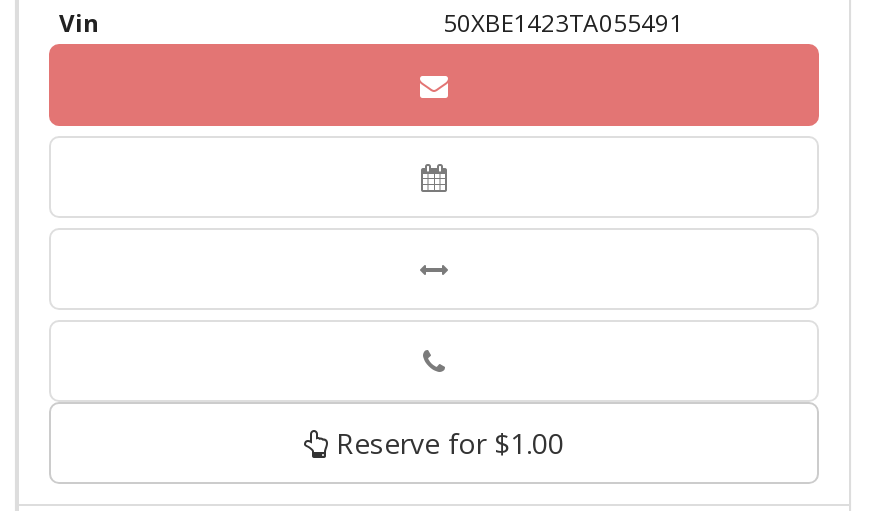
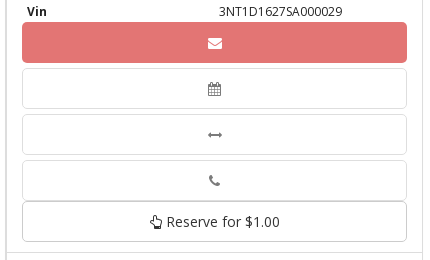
[443,5,683,39] 50XBE1423TA055491 -> [219,3,342,20] 3NT1D1627SA000029

